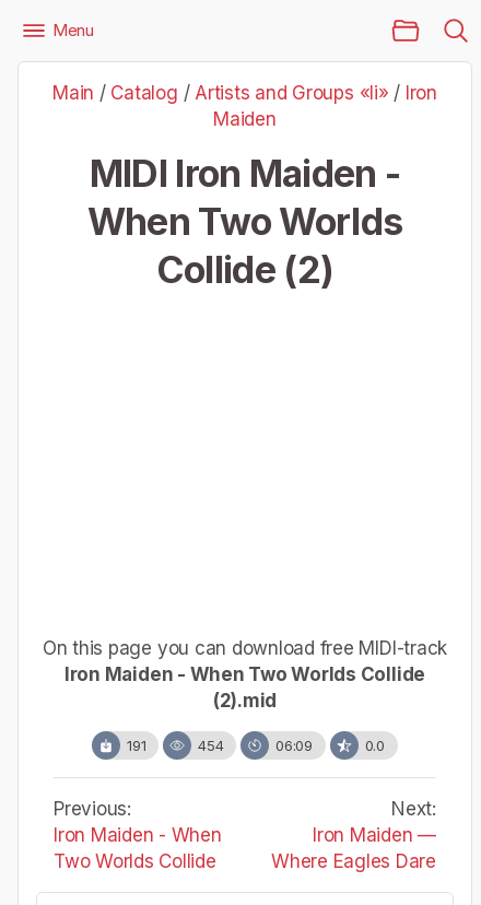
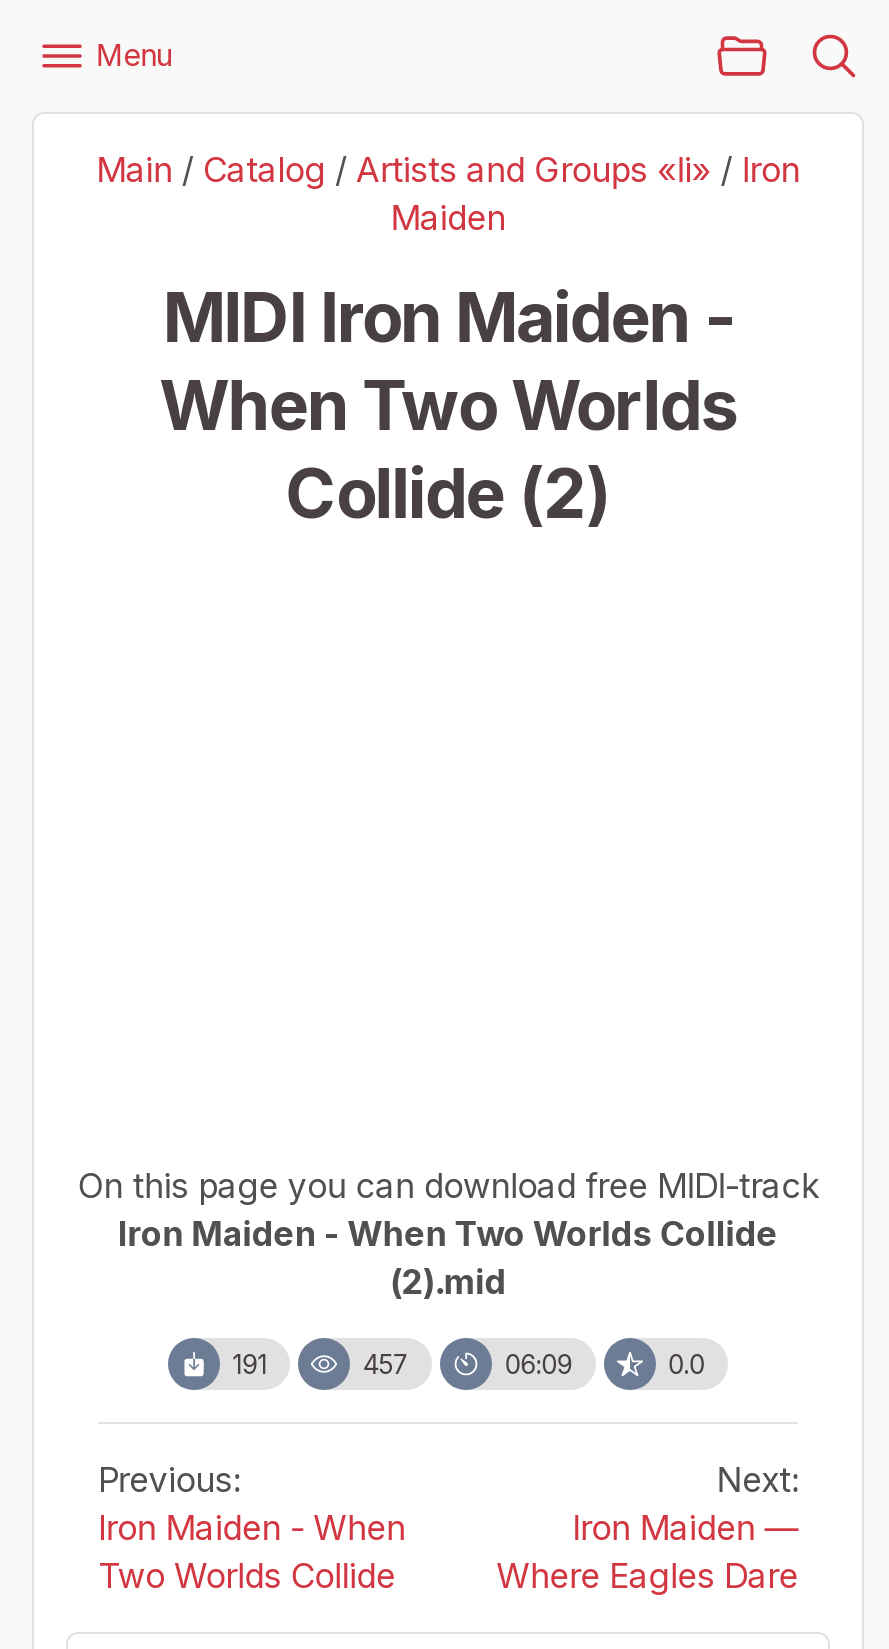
[198,736,223,754] 454 -> [362,1347,409,1379] 457

